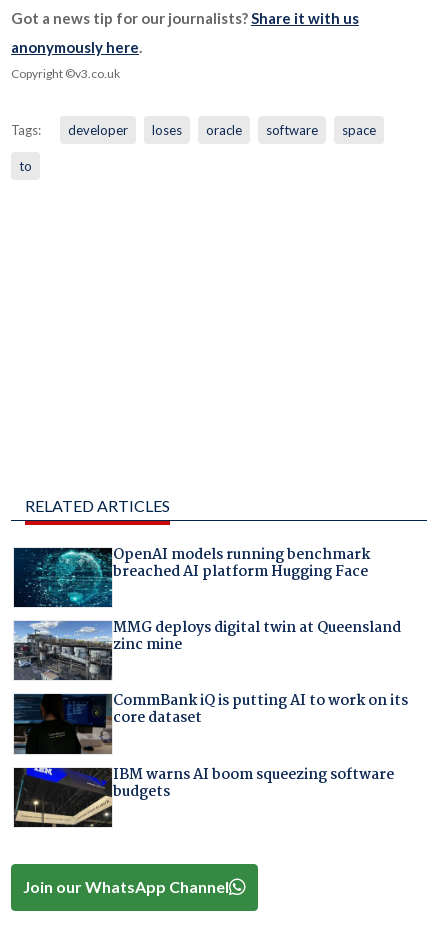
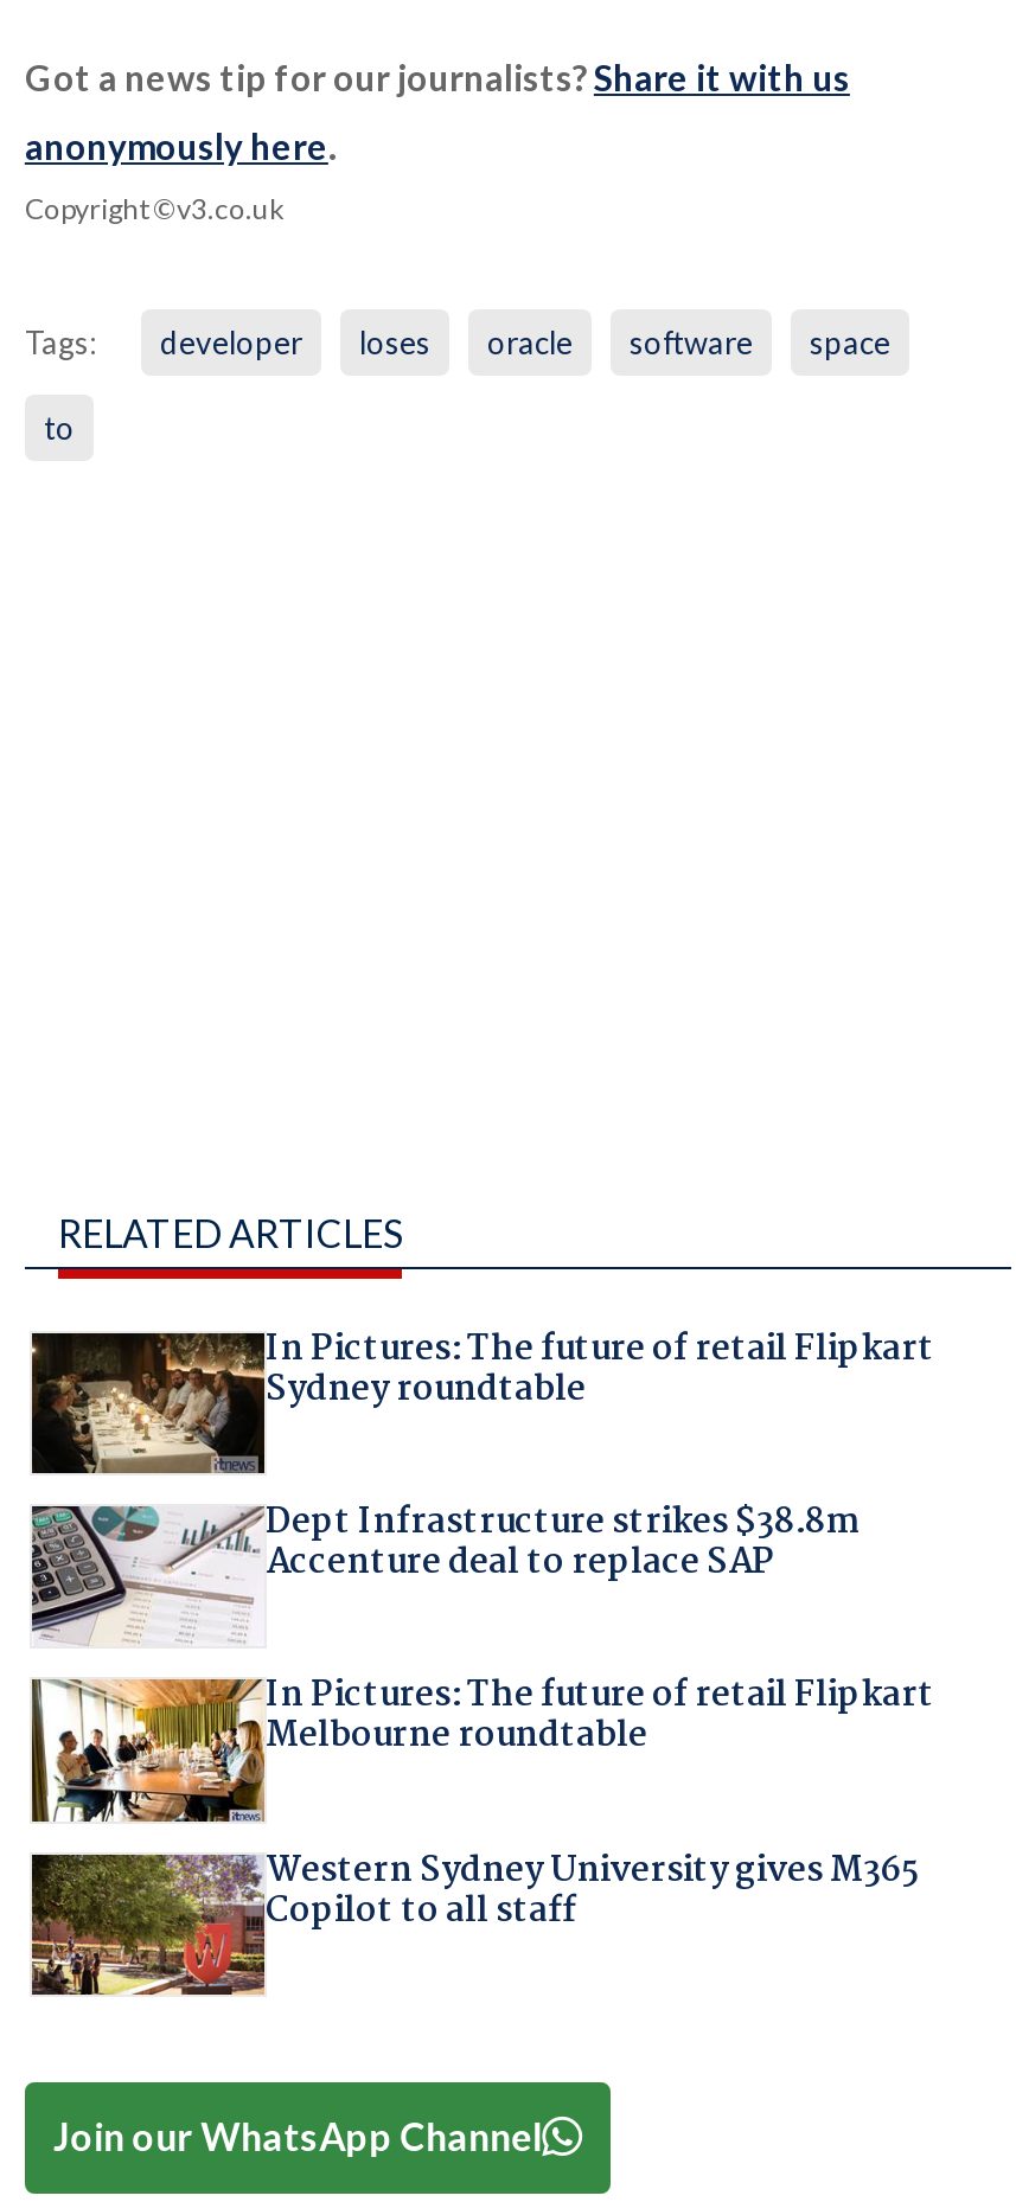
[13,543,369,608] [image] | OpenAI models running benchmark | breached AI platform Hugging Face -> [30,1320,934,1476] [image] | In Pictures: The future of retail Flipkart | Sydney roundtable
[13,616,400,681] [image] | MMG deploys digital twin at Queensland | zinc mine -> [30,1494,858,1646] [image] | Dept Infrastructure strikes $38.8m | Accenture deal to replace SAP
[13,689,407,755] [image] | CommBank iQ is putting AI to work on its | core dataset -> [30,1668,934,1824] [image] | In Pictures: The future of retail Flipkart | Melbourne roundtable
[14,763,393,828] [image] | IBM warns AI boom squeezing software | budgets -> [30,1842,920,1997] [image] | Western Sydney University gives M365 | Copilot to all staff

